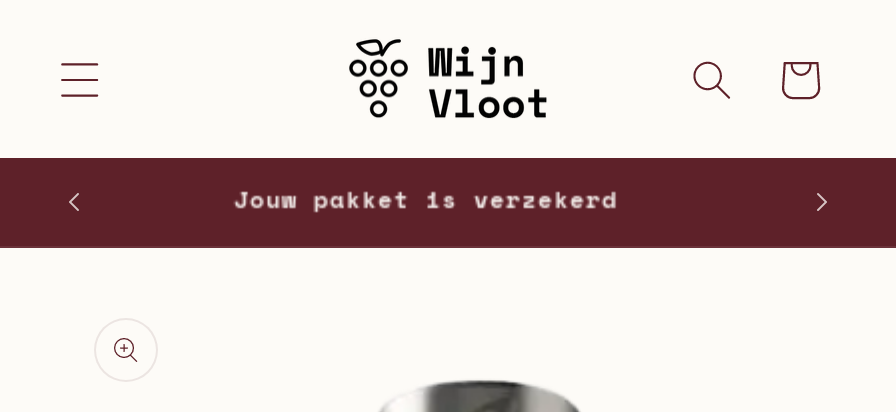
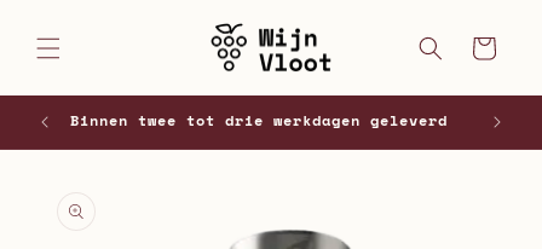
[236,183,620,217] Jouw pakket is verzekerd -> [70,111,448,131] Binnen twee tot drie werkdagen geleverd

